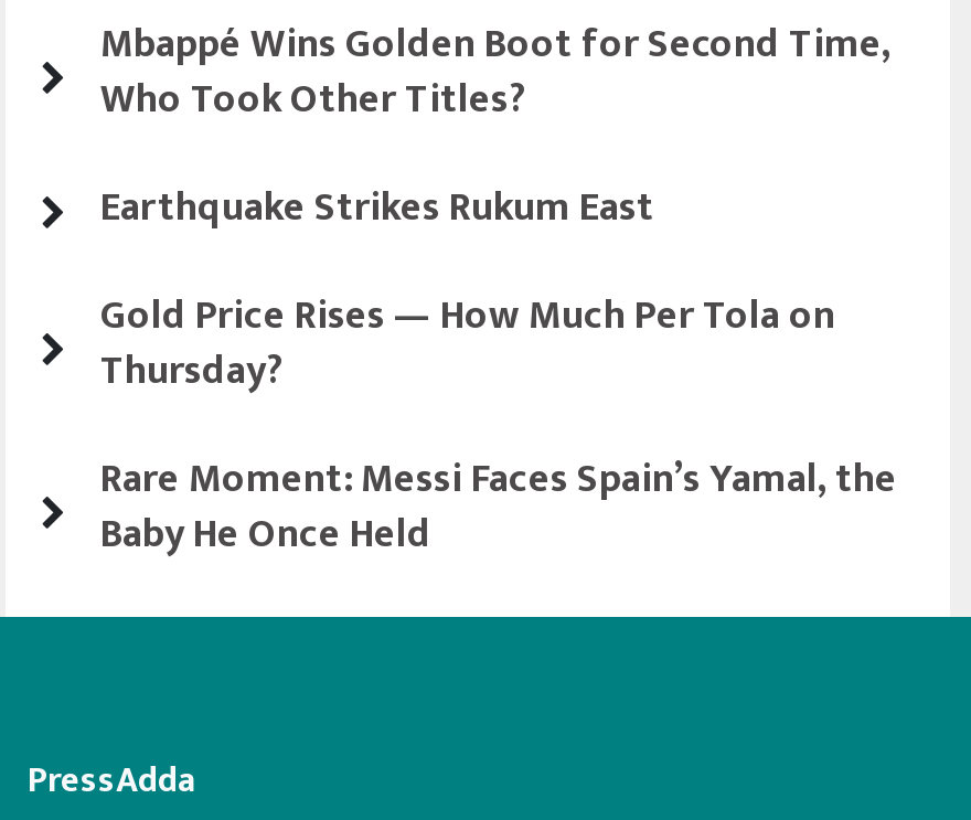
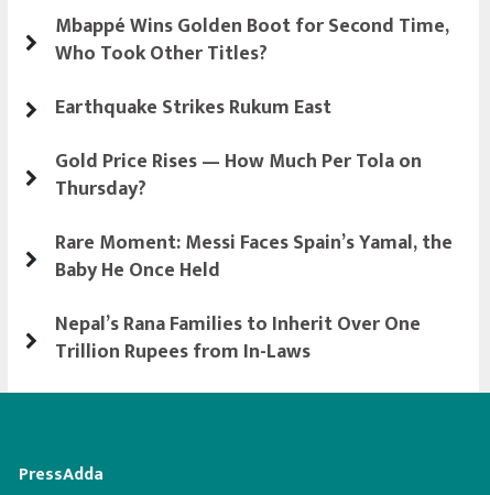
none -> [55,308,421,368] Nepal’s Rana Families to Inherit Over One | Trillion Rupees from In-Laws

